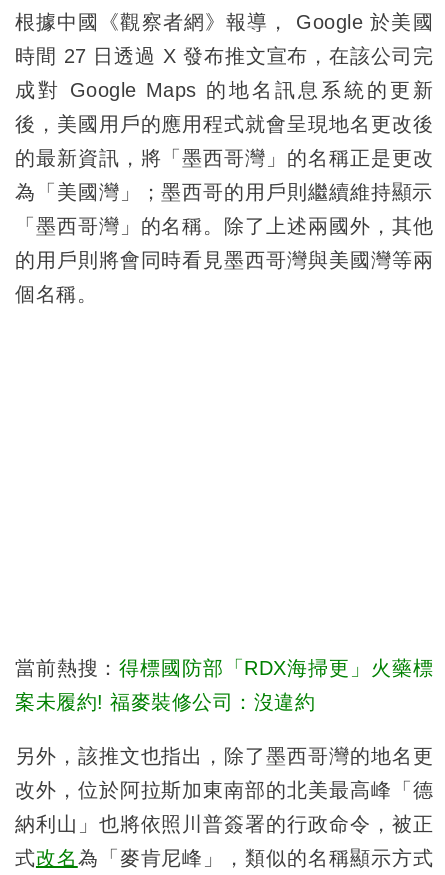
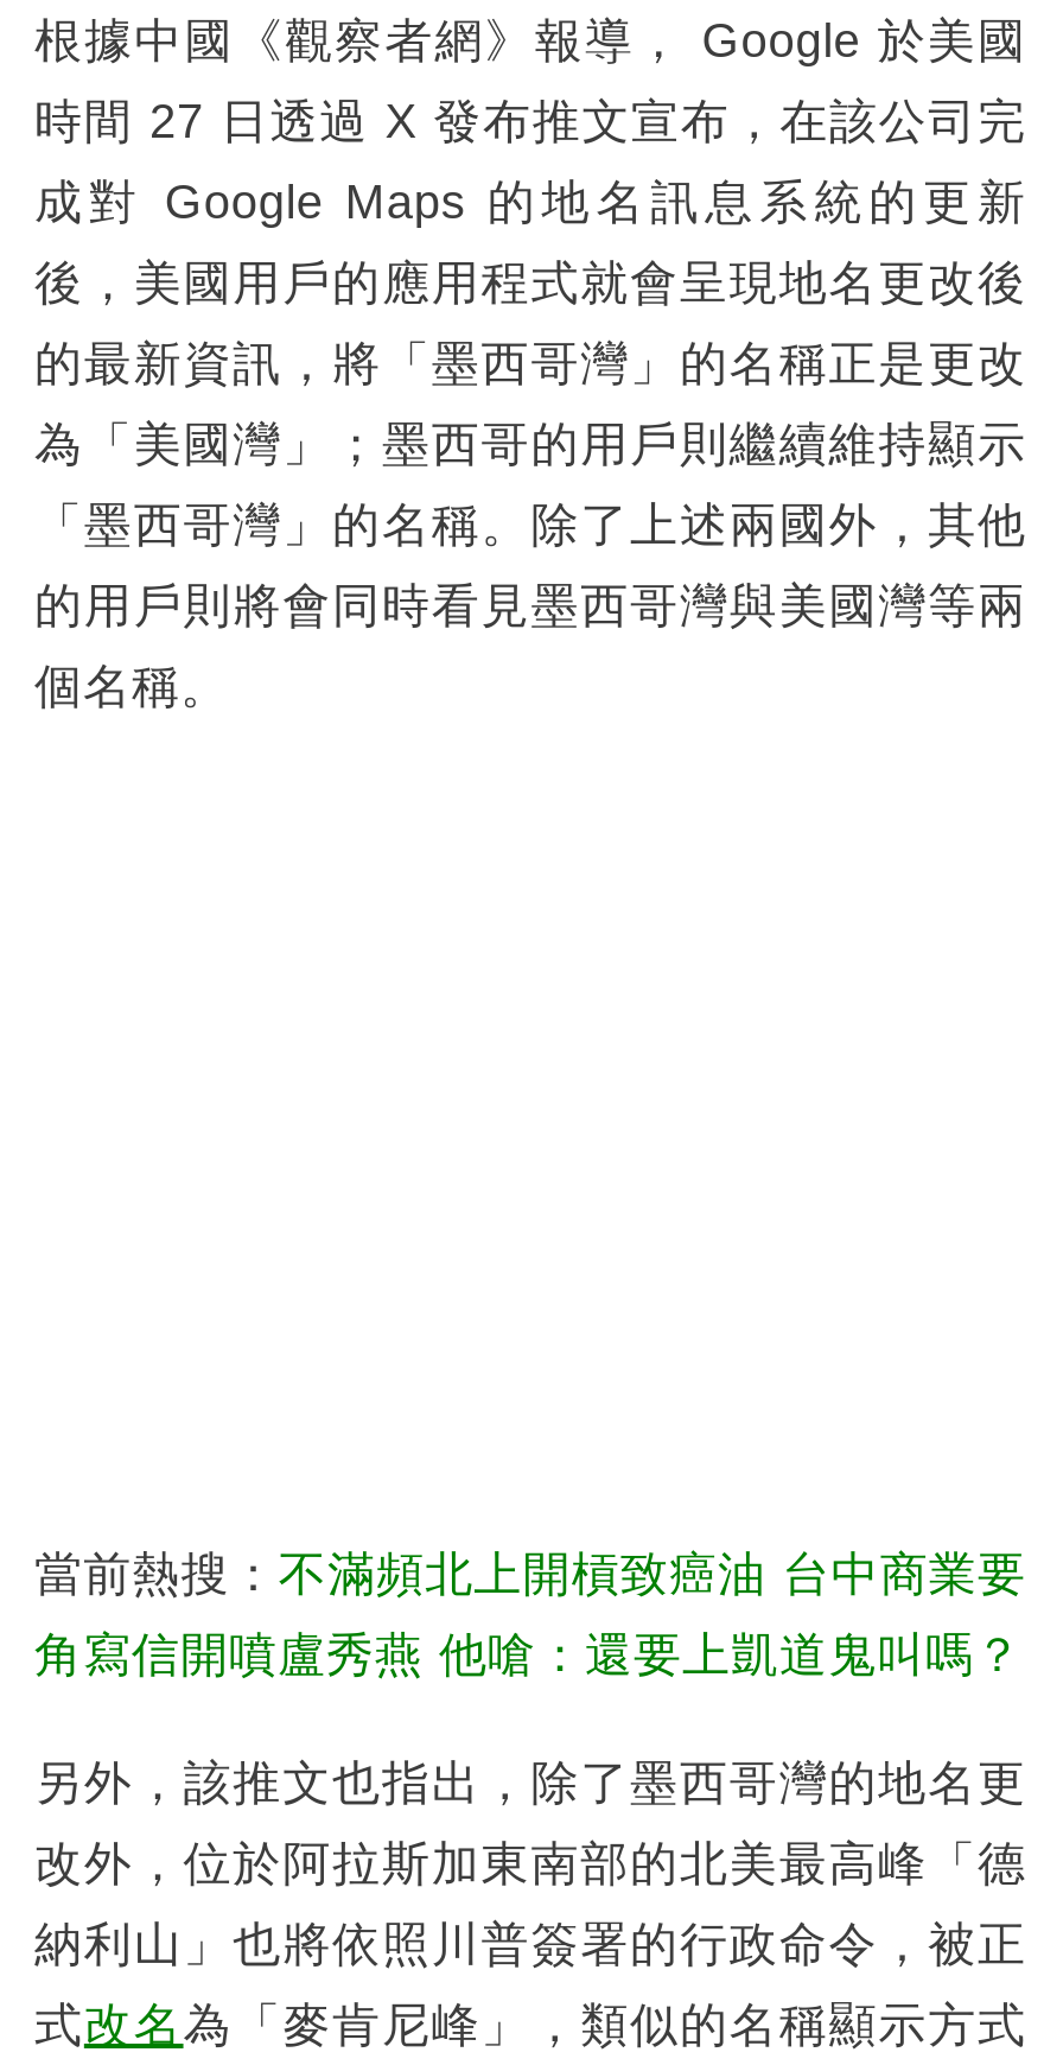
[15,657,433,679] 當前熱搜：得標國防部「RDX海掃更」火藥標 -> [34,1547,1026,1599] 當前熱搜：不滿頻北上開槓致癌油 台中商業要
[15,691,315,713] 案未履約! 福麥裝修公司：沒違約 -> [34,1628,1023,1680] 角寫信開噴盧秀燕 他嗆：還要上凱道鬼叫嗎？

